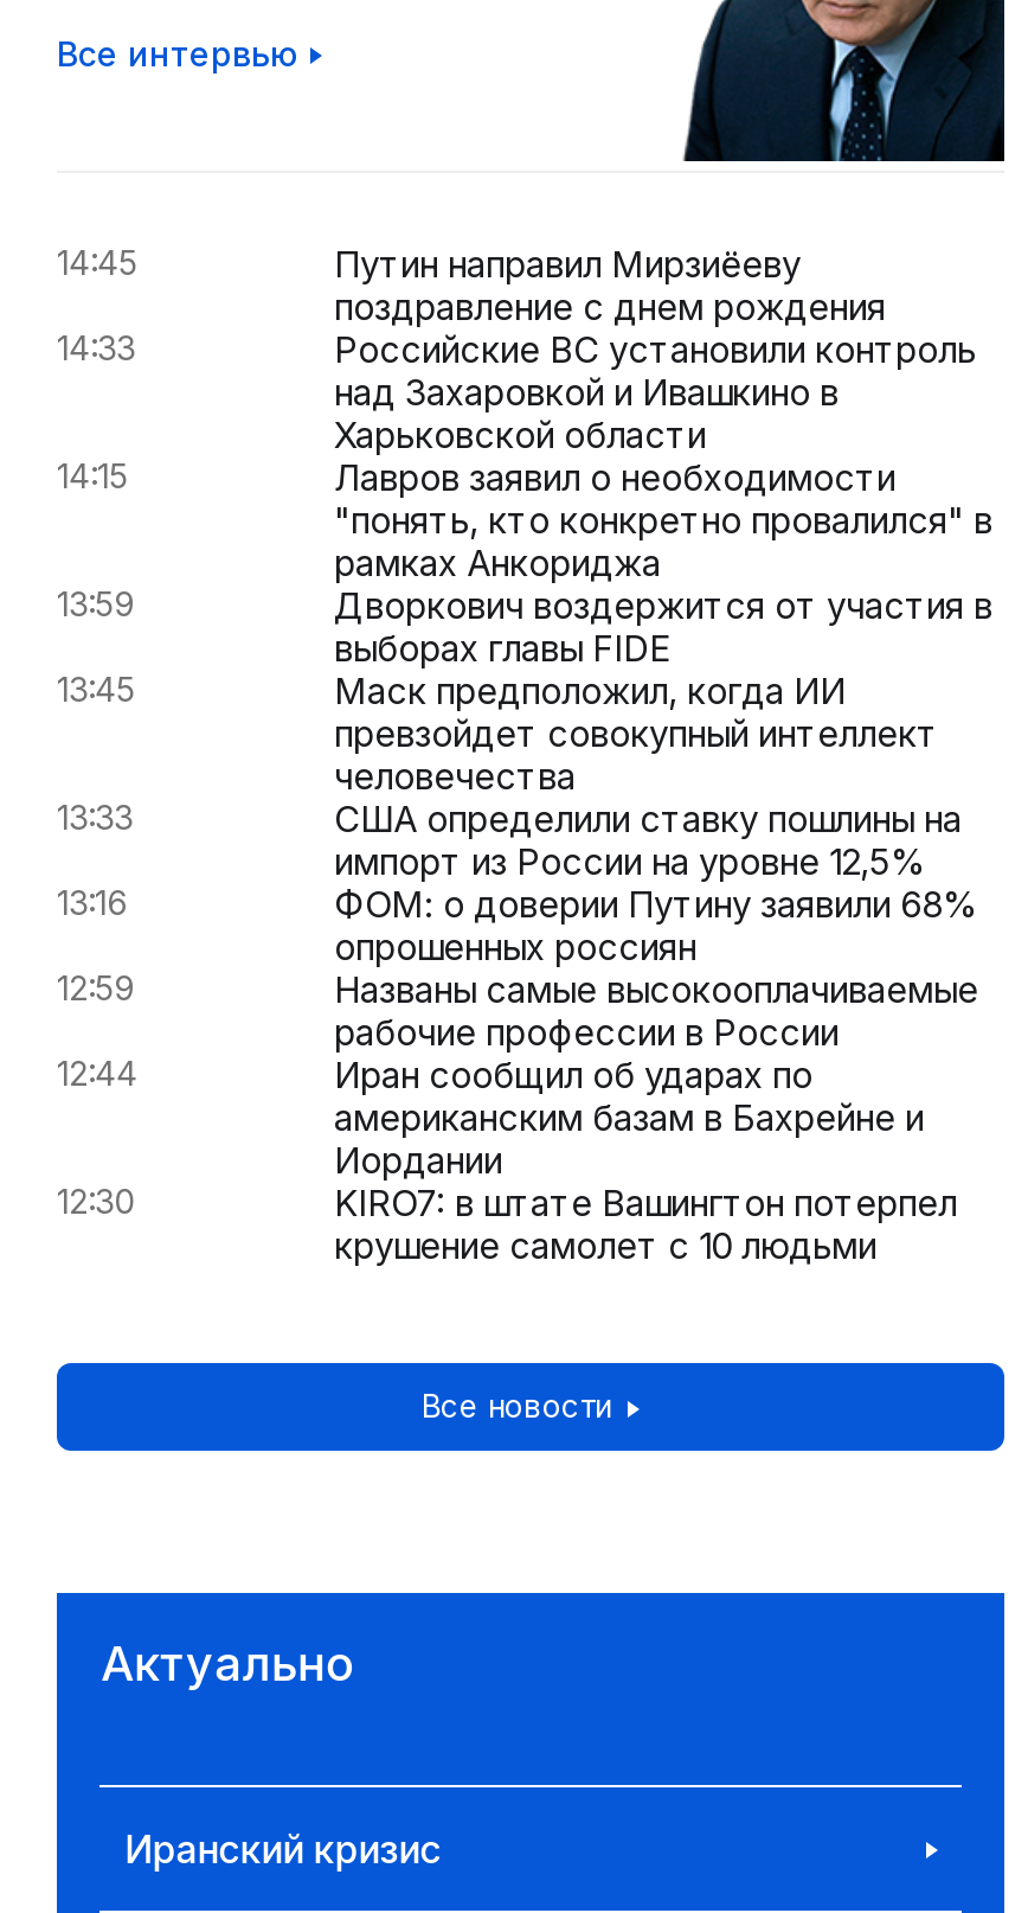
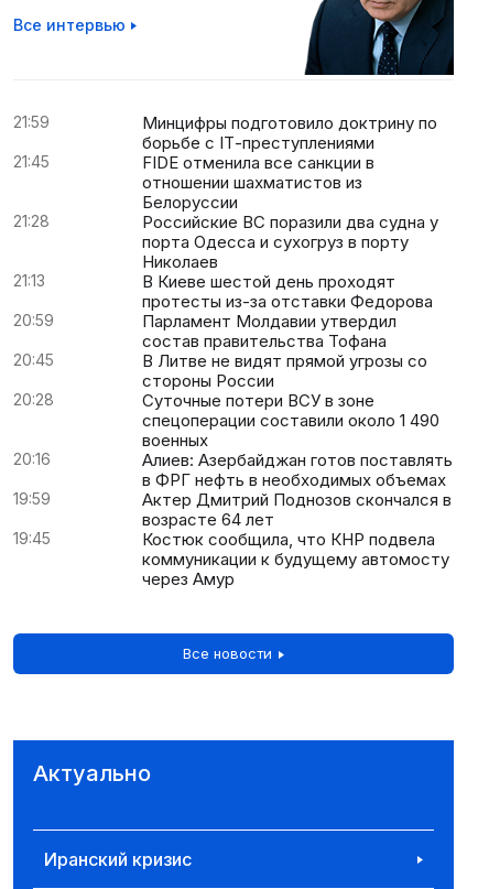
[57,242,992,1269] 14:45 | Путин направил Мирзиёеву | поздравление с днем рождения | 14:33 | Российские ВС установили контроль | над Захаровкой и Ивашкино в | Харьковской области | 14:15 | Лавров заявил о необходимости | "понять, кто конкретно провалился" в | рамках Анкориджа | 13:59 | Дворкович воздержится от участия в | выборах главы FIDE | 13:45 | Маск предположил, когда ИИ | превзойдет совокупный интеллект | человечества | 13:33 | США определили ставку пошлины на | импорт из России на уровне 12,5% | 13:16 | ФОМ: о доверии Путину заявили 68% | опрошенных россиян | 12:59 | Названы самые высокооплачиваемые | рабочие профессии в России | 12:44 | Иран сообщил об ударах по | американским базам в Бахрейне и | Иордании | 12:30 | KIRO7: в штате Вашингтон потерпел | крушение самолет с 10 людьми -> [13,113,453,590] 21:59 | Минцифры подготовило доктрину по | борьбе с IТ-преступлениями | 21:45 | FIDE отменила все санкции в | отношении шахматистов из | Белоруссии | 21:28 | Российские ВС поразили два судна у | порта Одесса и сухогруз в порту | Николаев | 21:13 | В Киеве шестой день проходят | протесты из-за отставки Федорова | 20:59 | Парламент Молдавии утвердил | состав правительства Тофана | 20:45 | В Литве не видят прямой угрозы со | стороны России | 20:28 | Суточные потери ВСУ в зоне | спецоперации составили около 1 490 | военных | 20:16 | Алиев: Азербайджан готов поставлять | в ФРГ нефть в необходимых объемах | 19:59 | Актер Дмитрий Поднозов скончался в | возрасте 64 лет | 19:45 | Костюк сообщила, что КНР подвела | коммуникации к будущему автомосту | через Амур

